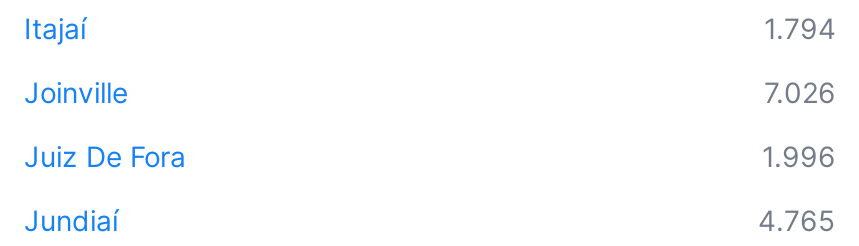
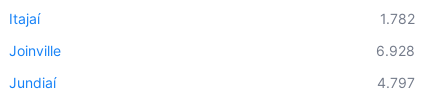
[764,10,836,44] 1.794 -> [380,10,415,27] 1.782
[24,74,836,172] 7.026 | Juiz De Fora | 1.996 -> [376,42,415,59] 6.928
[758,202,836,236] 4.765 -> [377,74,415,91] 4.797

